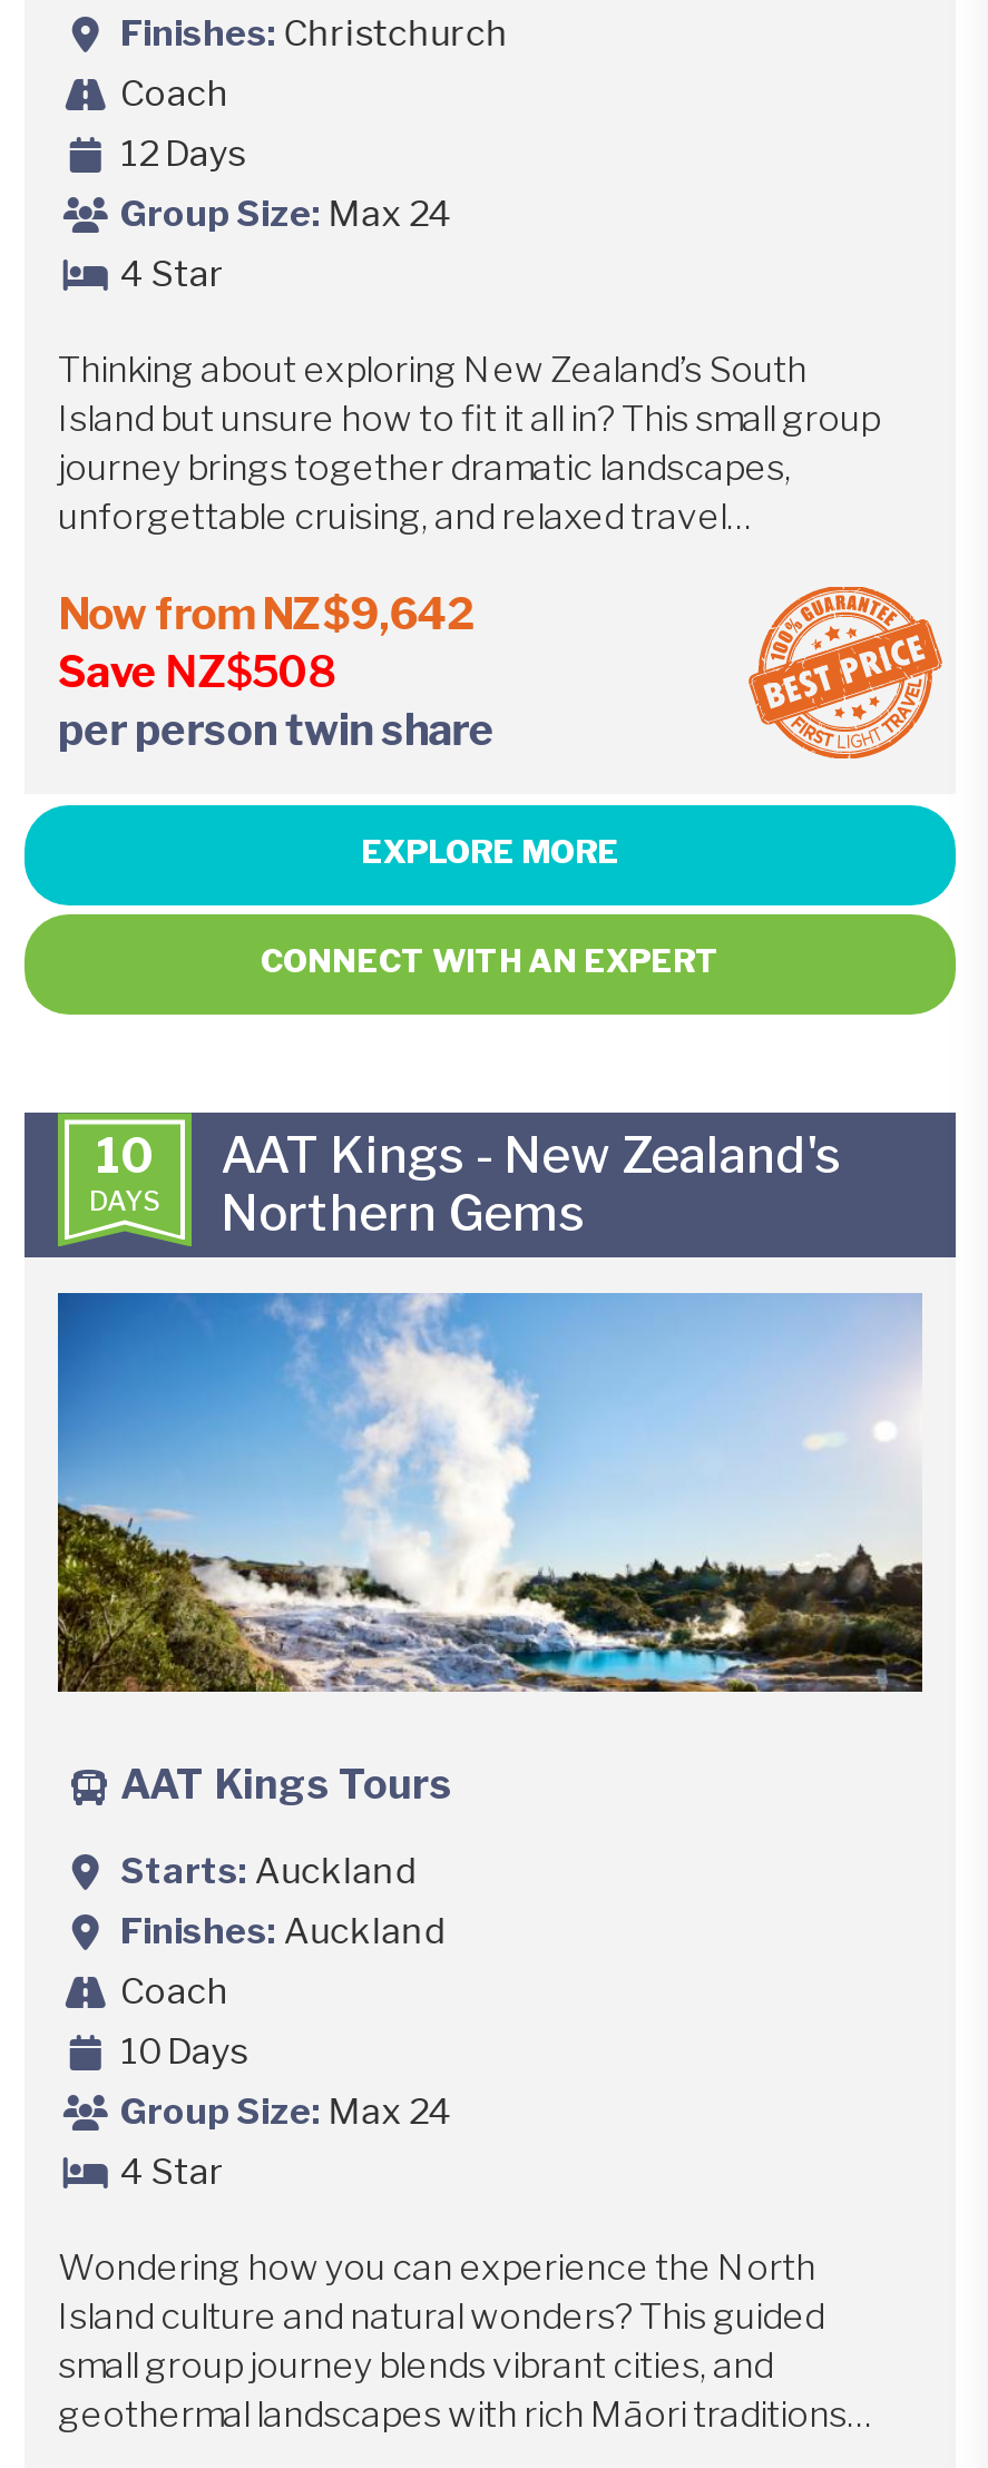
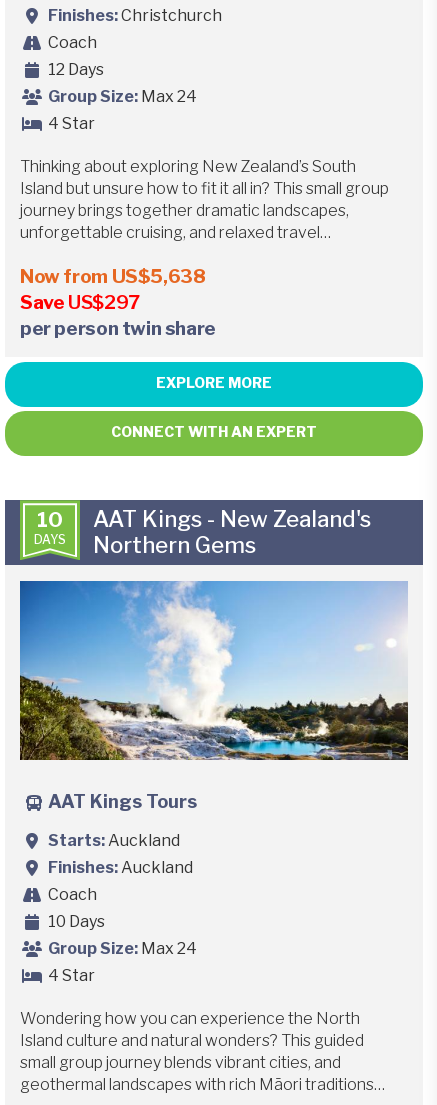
[58,588,476,641] Now from NZ$9,642 -> [20,264,205,288] Now from US$5,638
[746,585,945,761] [image] -> none
[58,646,334,699] Save NZ$508 -> [20,290,140,314] Save US$297

